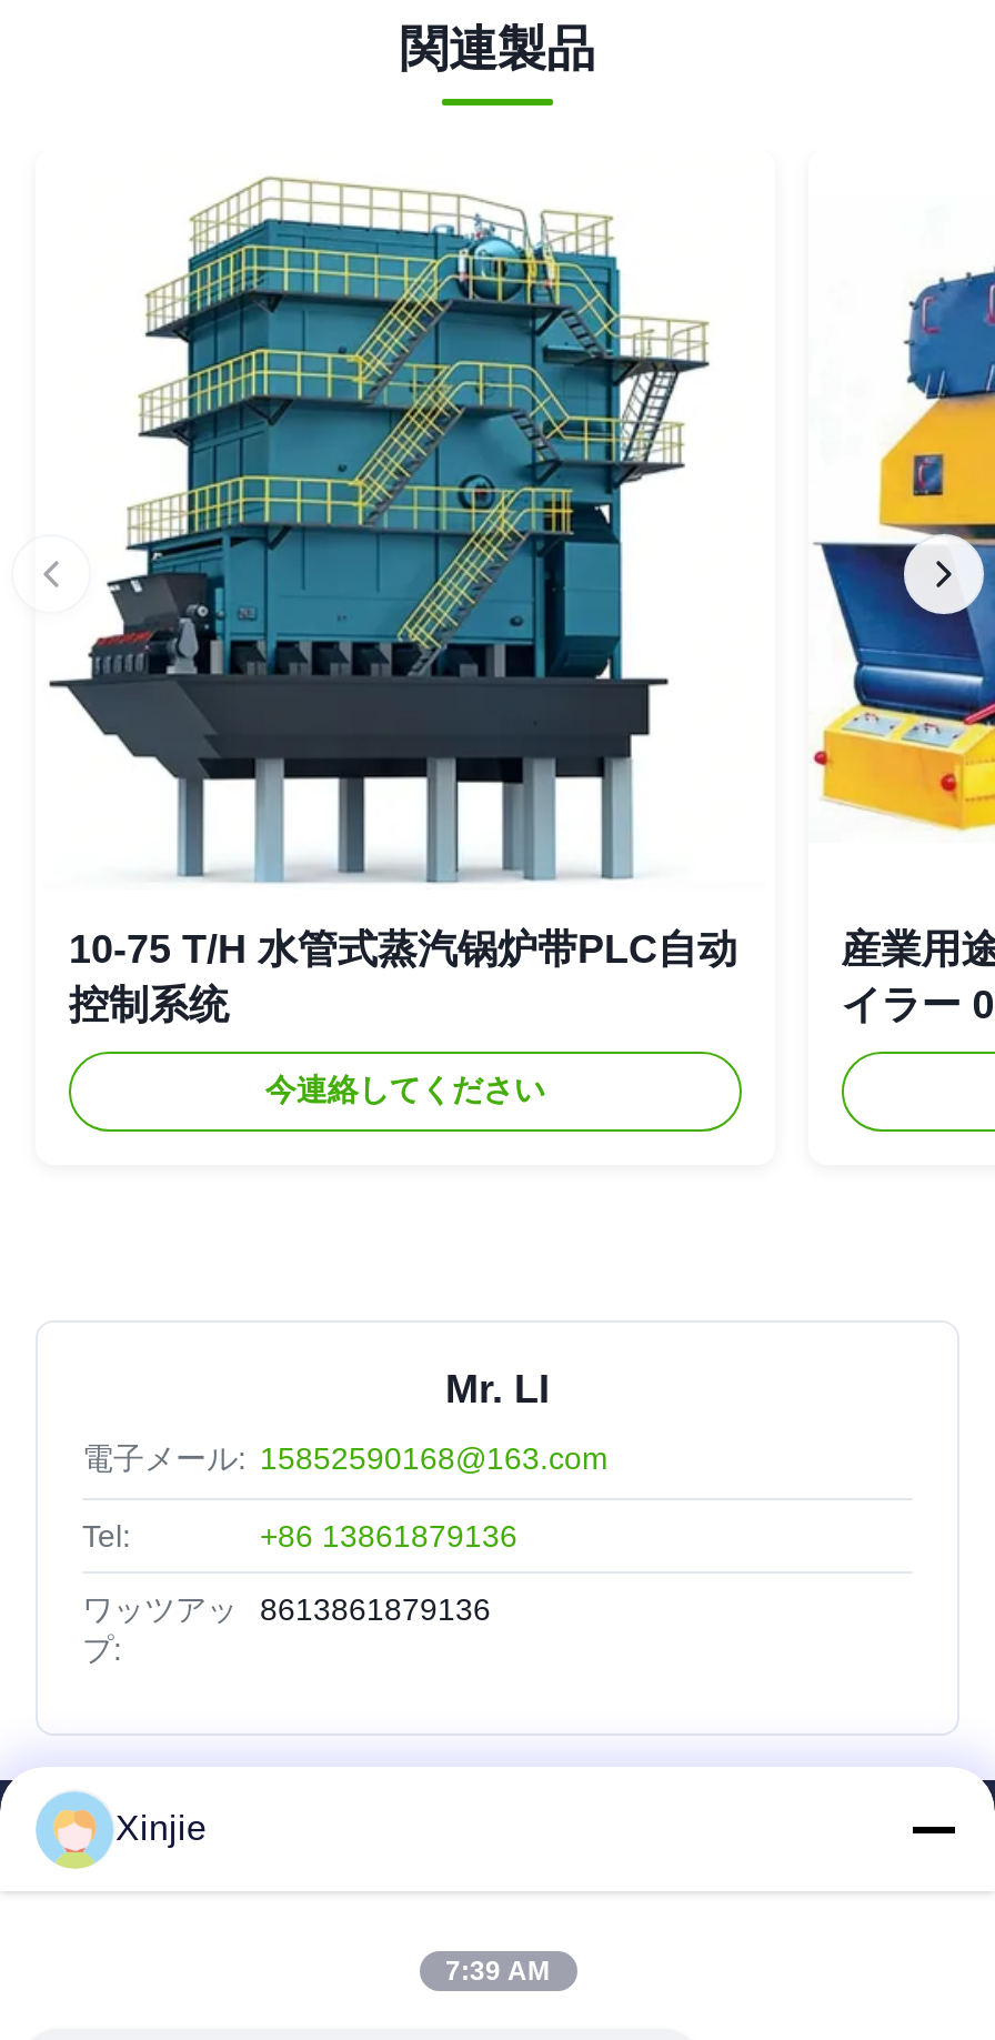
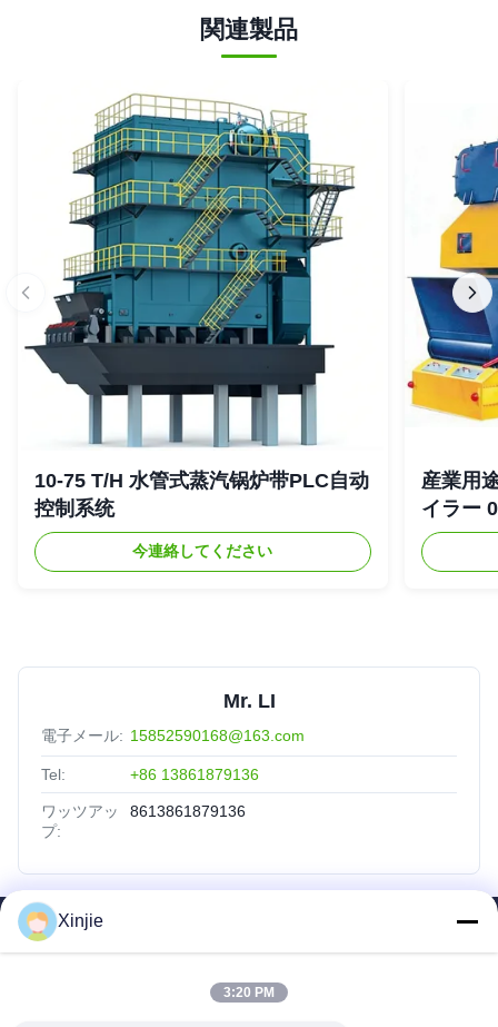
[445,1956,550,1987] 7:39 AM -> [223,985,275,1000] 3:20 PM

